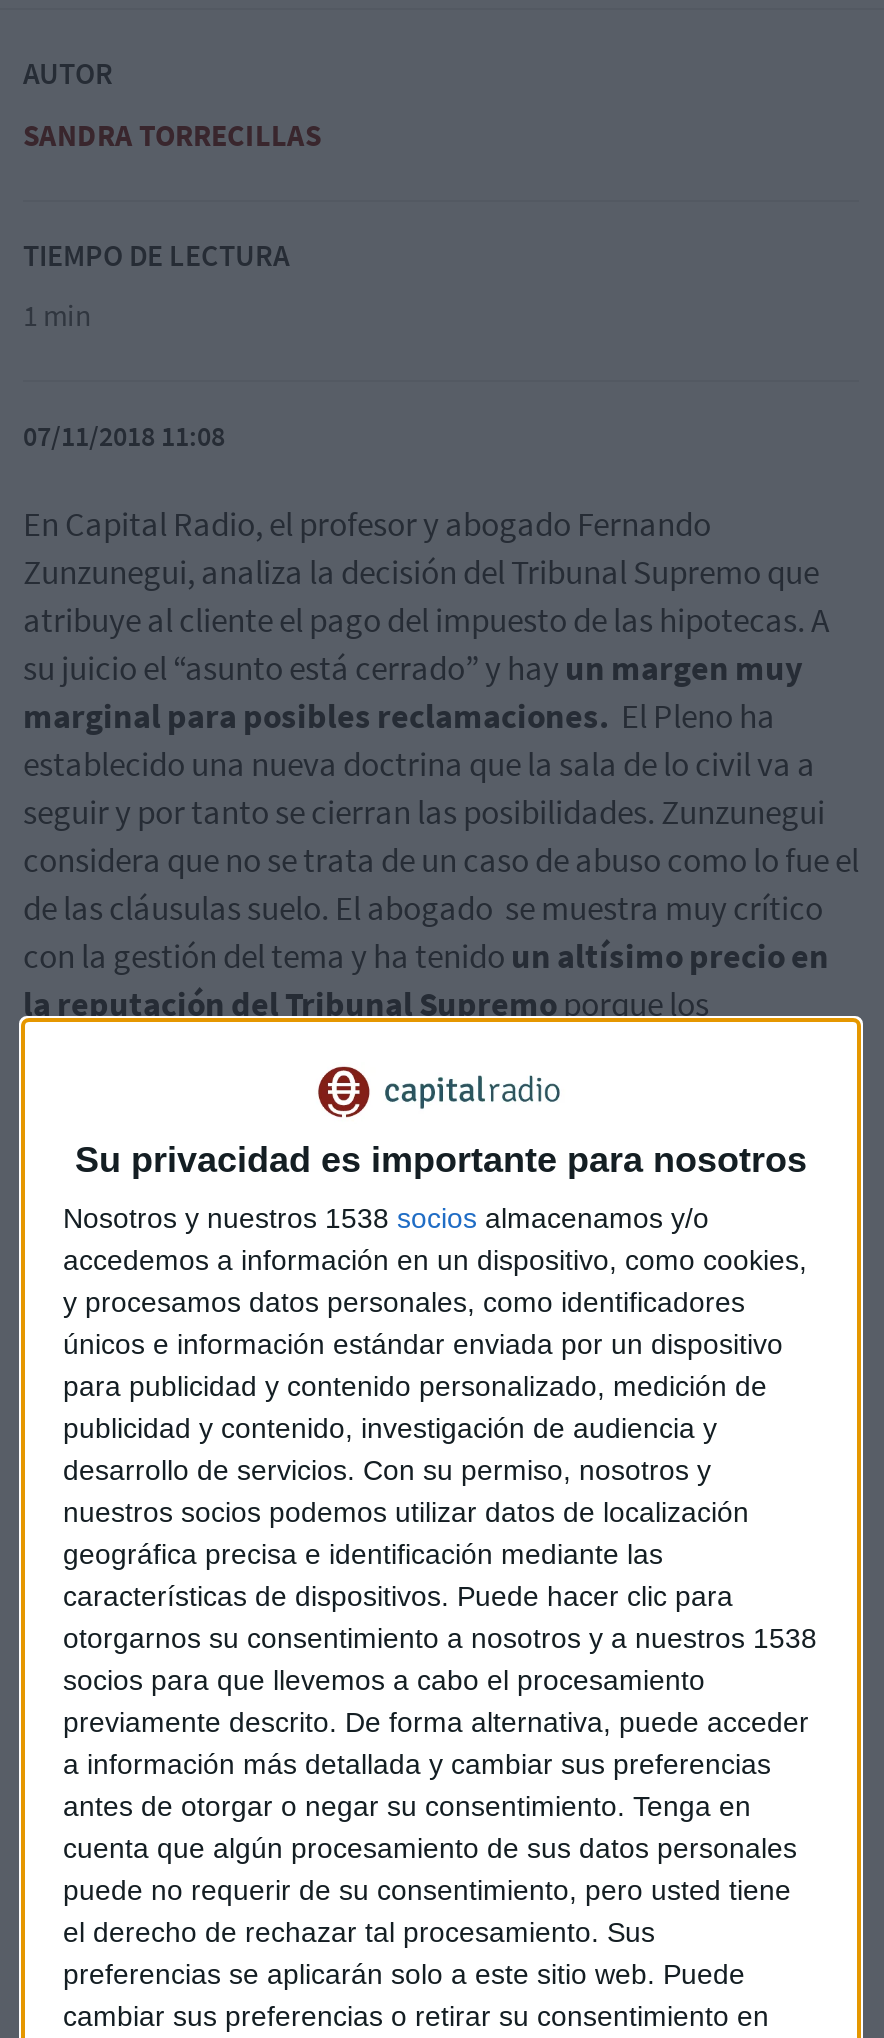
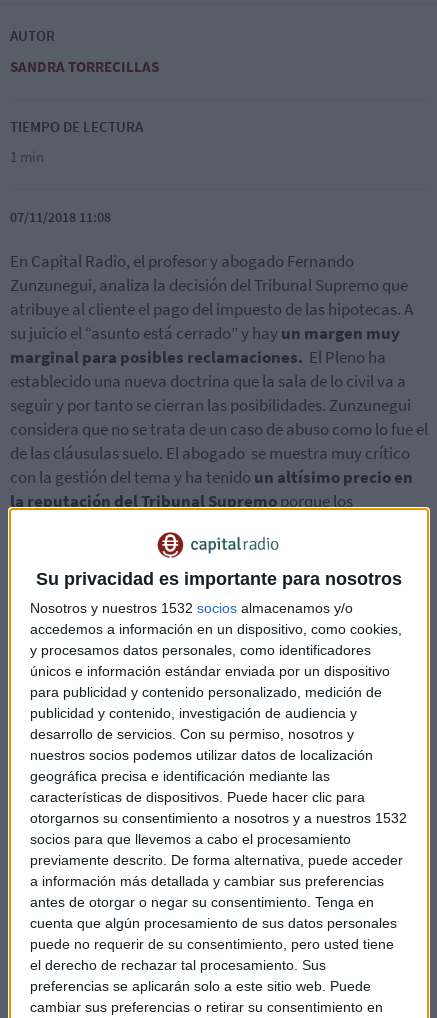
[63,1201,709,1233] Nosotros y nuestros 1538 socios almacenamos y/o -> [30,600,353,616] Nosotros y nuestros 1532 socios almacenamos y/o
[63,1621,817,1653] otorgarnos su consentimiento a nosotros y a nuestros 1538 -> [30,810,407,826] otorgarnos su consentimiento a nosotros y a nuestros 1532

